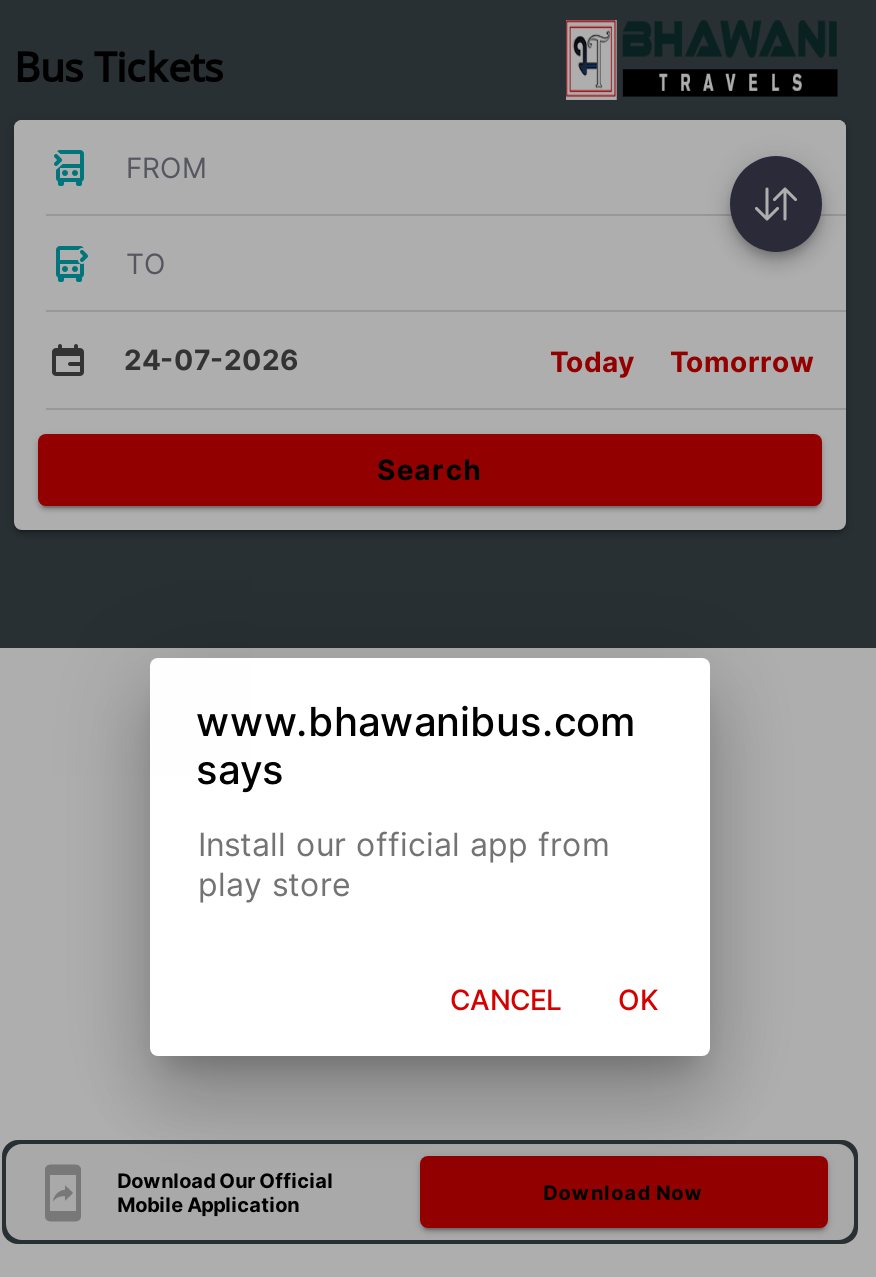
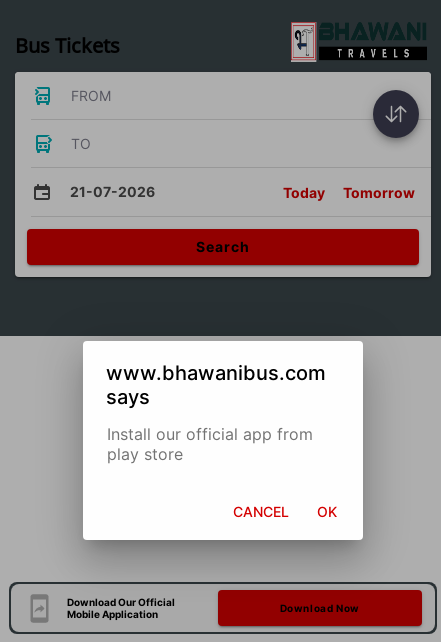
[124,342,298,376] 24-07-2026 -> [70,183,155,200] 21-07-2026

